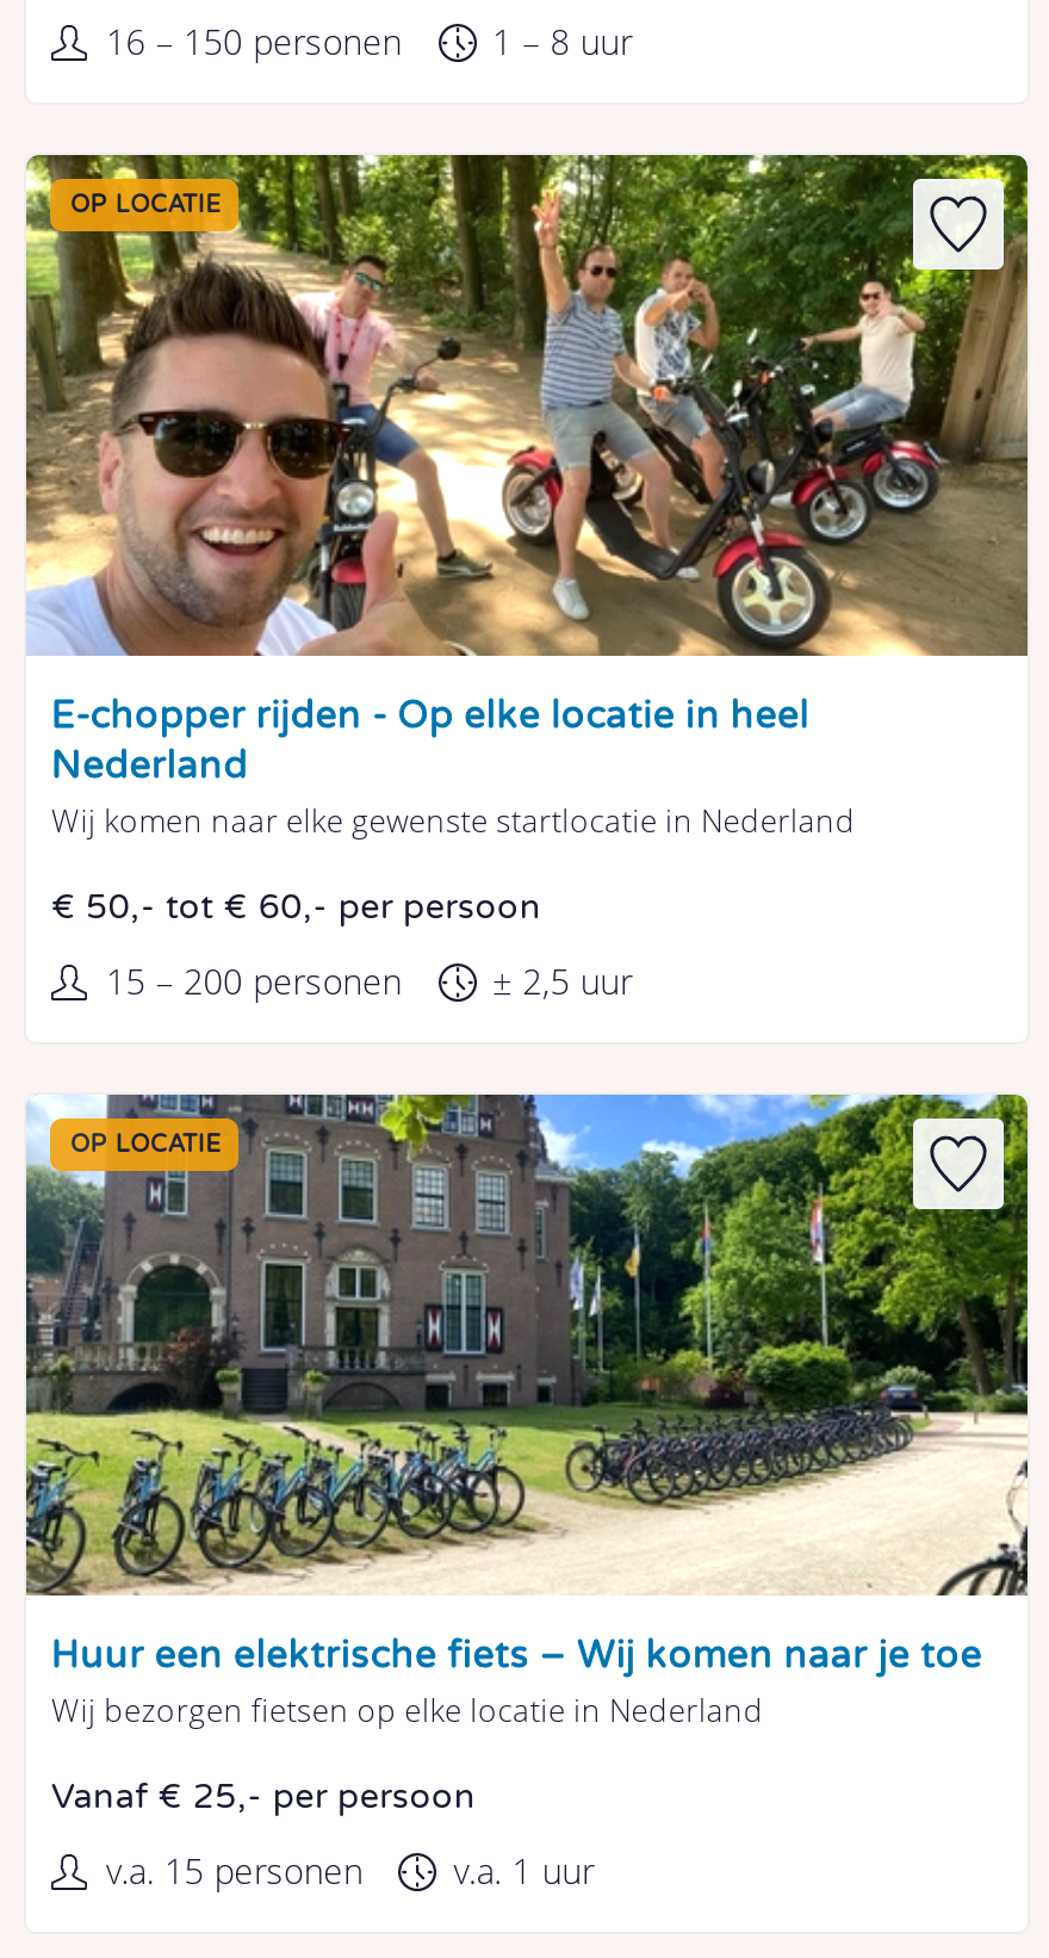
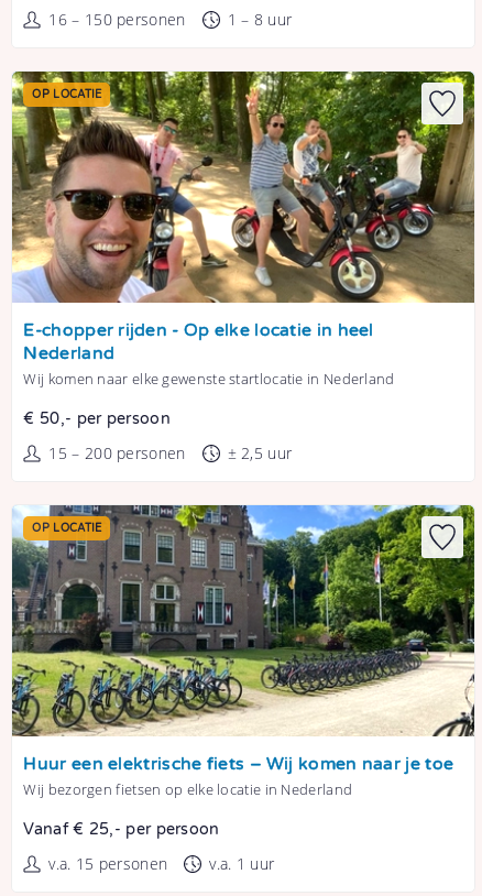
[51,888,541,929] € 50,- tot € 60,- per persoon -> [24,410,170,429] € 50,- per persoon

